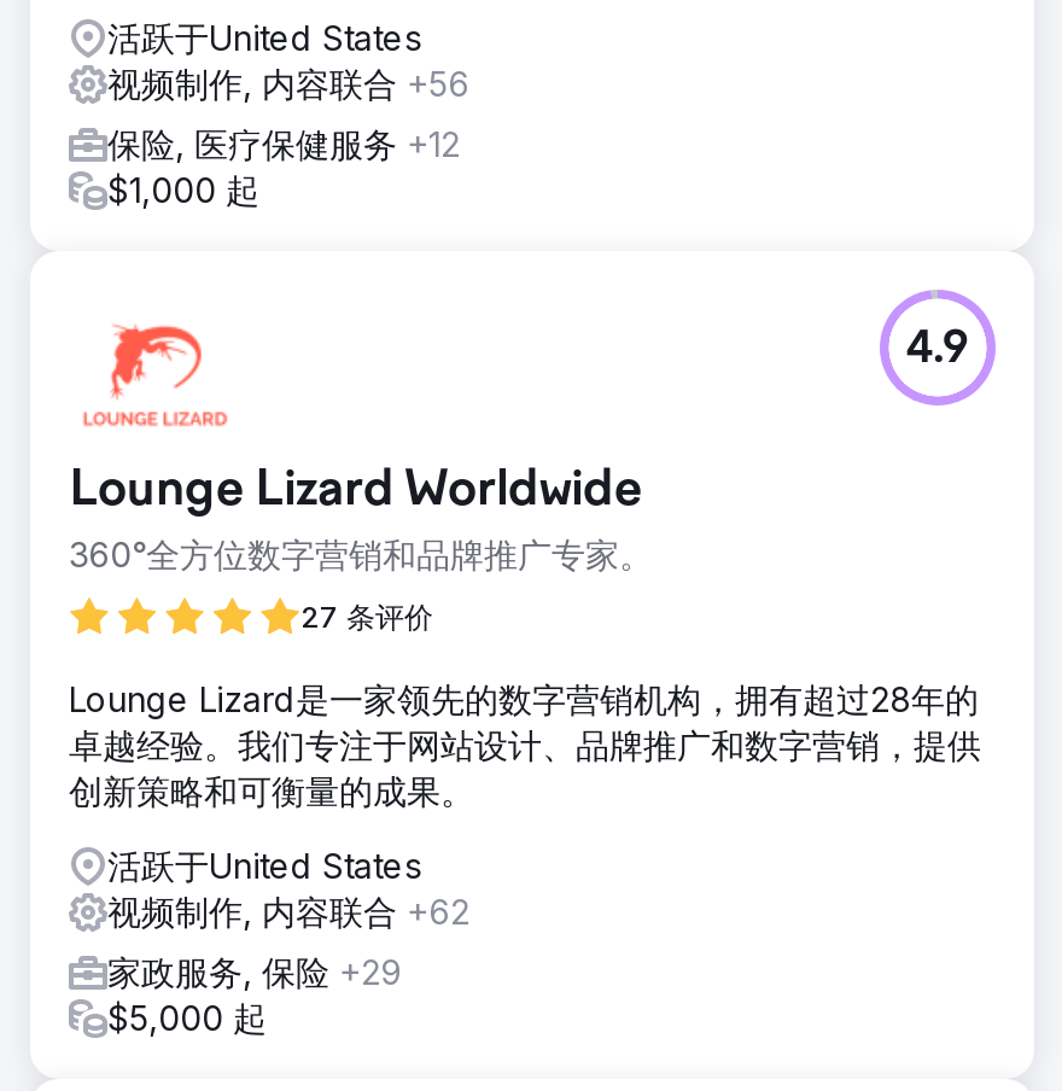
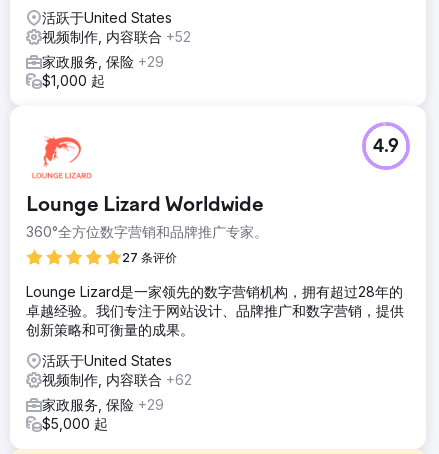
[107,63,469,104] 视频制作, 内容联合+56 -> [42,28,191,45] 视频制作, 内容联合+52
[107,123,460,164] 保险, 医疗保健服务+12 -> [42,53,164,70] 家政服务, 保险+29

